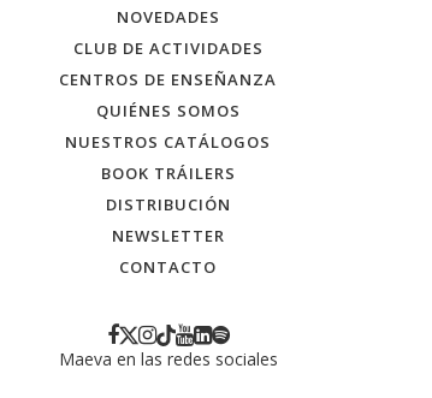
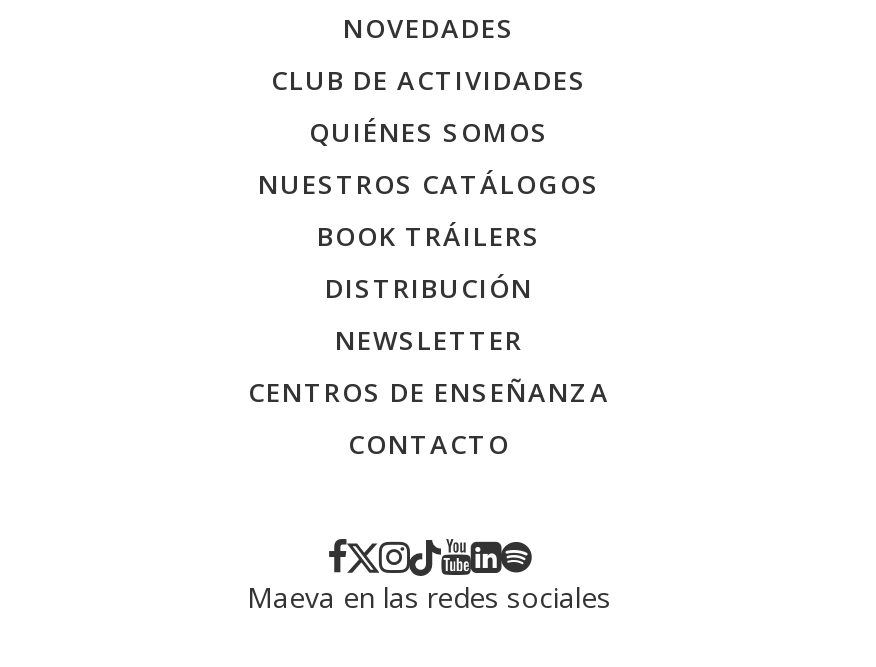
moved [60,69,277,91] -> [248,375,610,411]: CENTROS DE ENSEÑANZA
moved [66,100,271,247] -> [258,115,600,359]: QUIÉNES SOMOS | NUESTROS CATÁLOGOS | BOOK TRÁILERS | DISTRIBUCIÓN | NEWSLETTER

